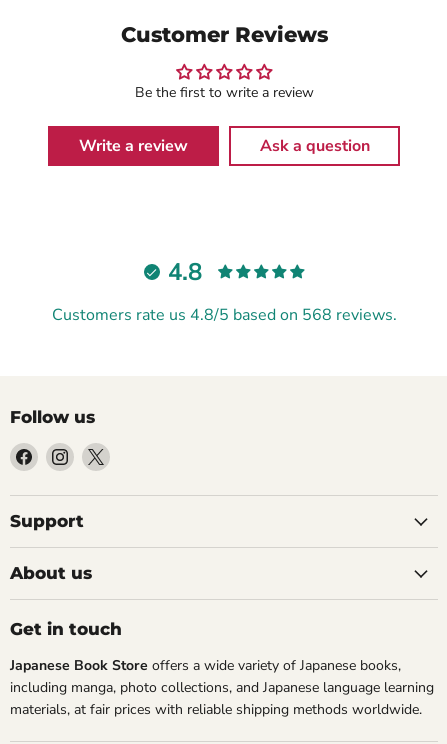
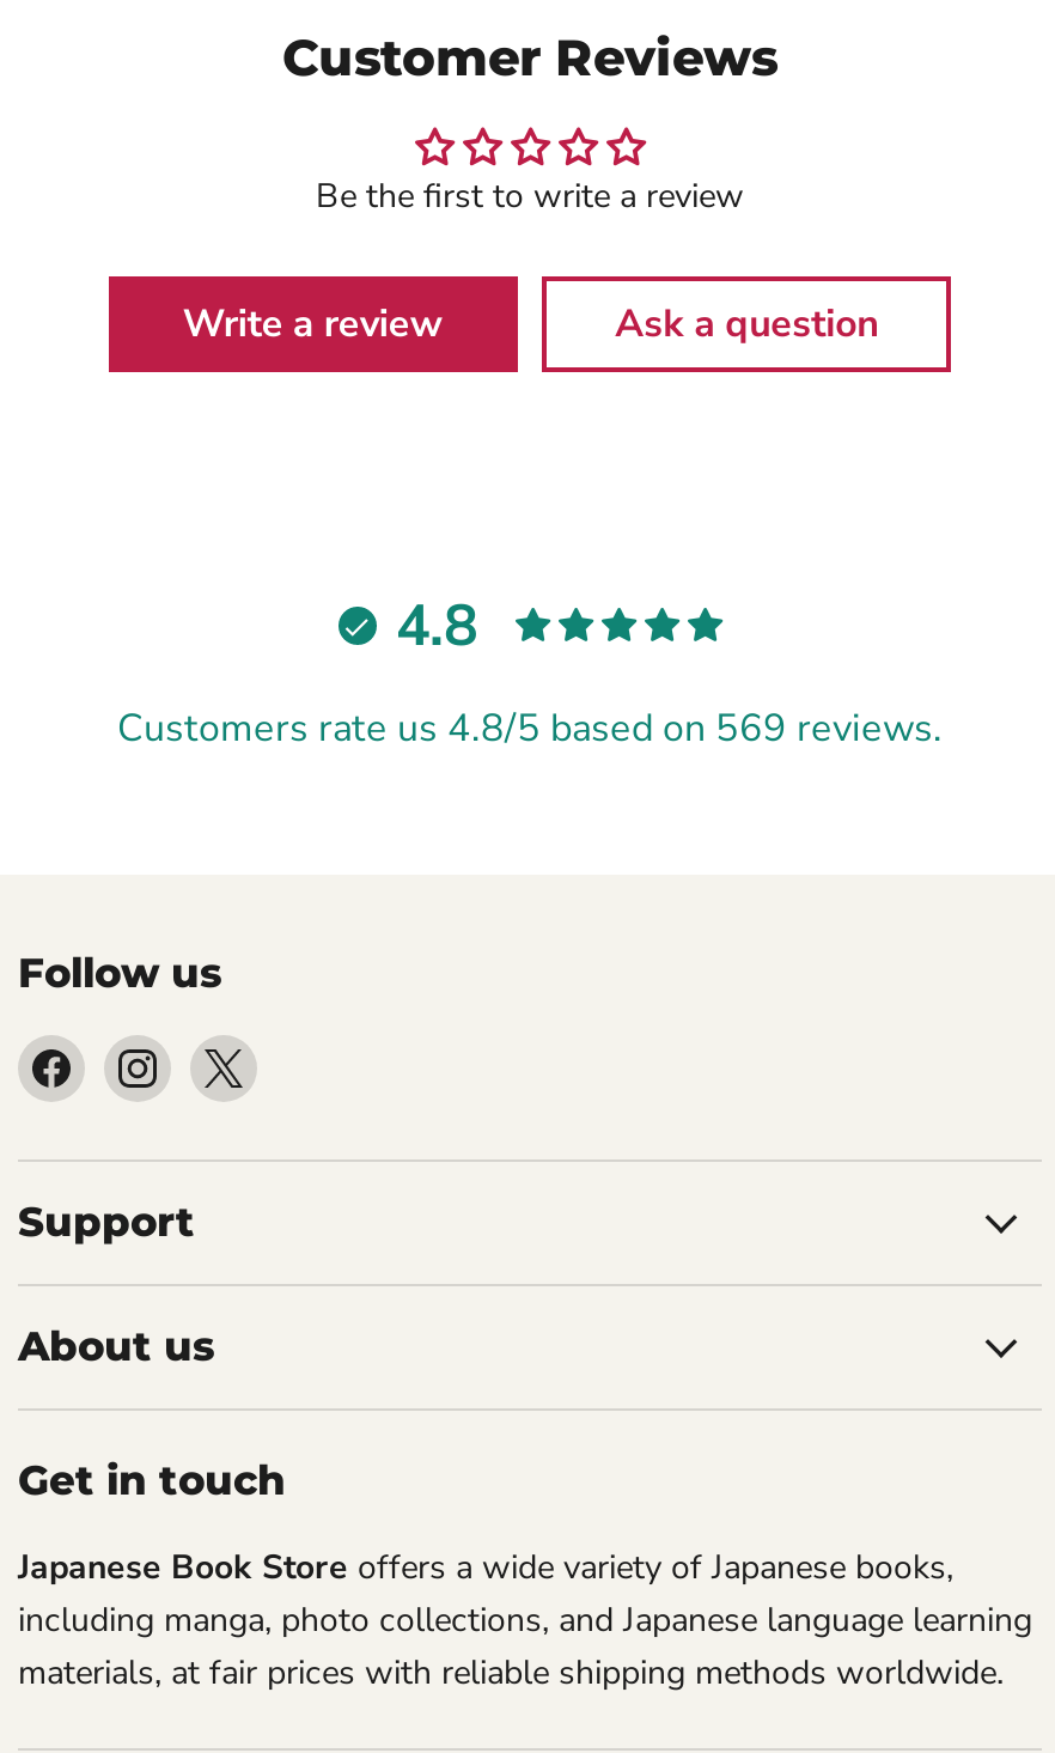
[51,304,396,326] Customers rate us 4.8/5 based on 568 reviews. -> [117,703,943,756] Customers rate us 4.8/5 based on 569 reviews.

